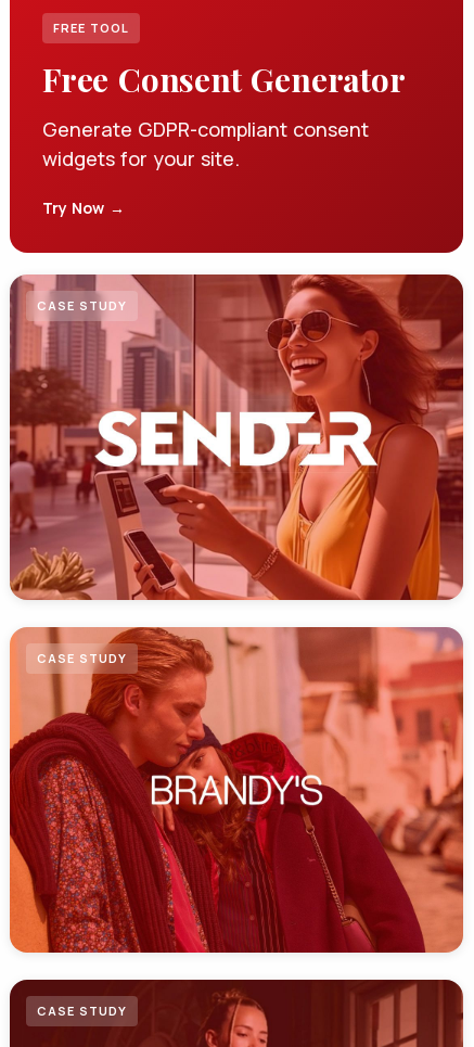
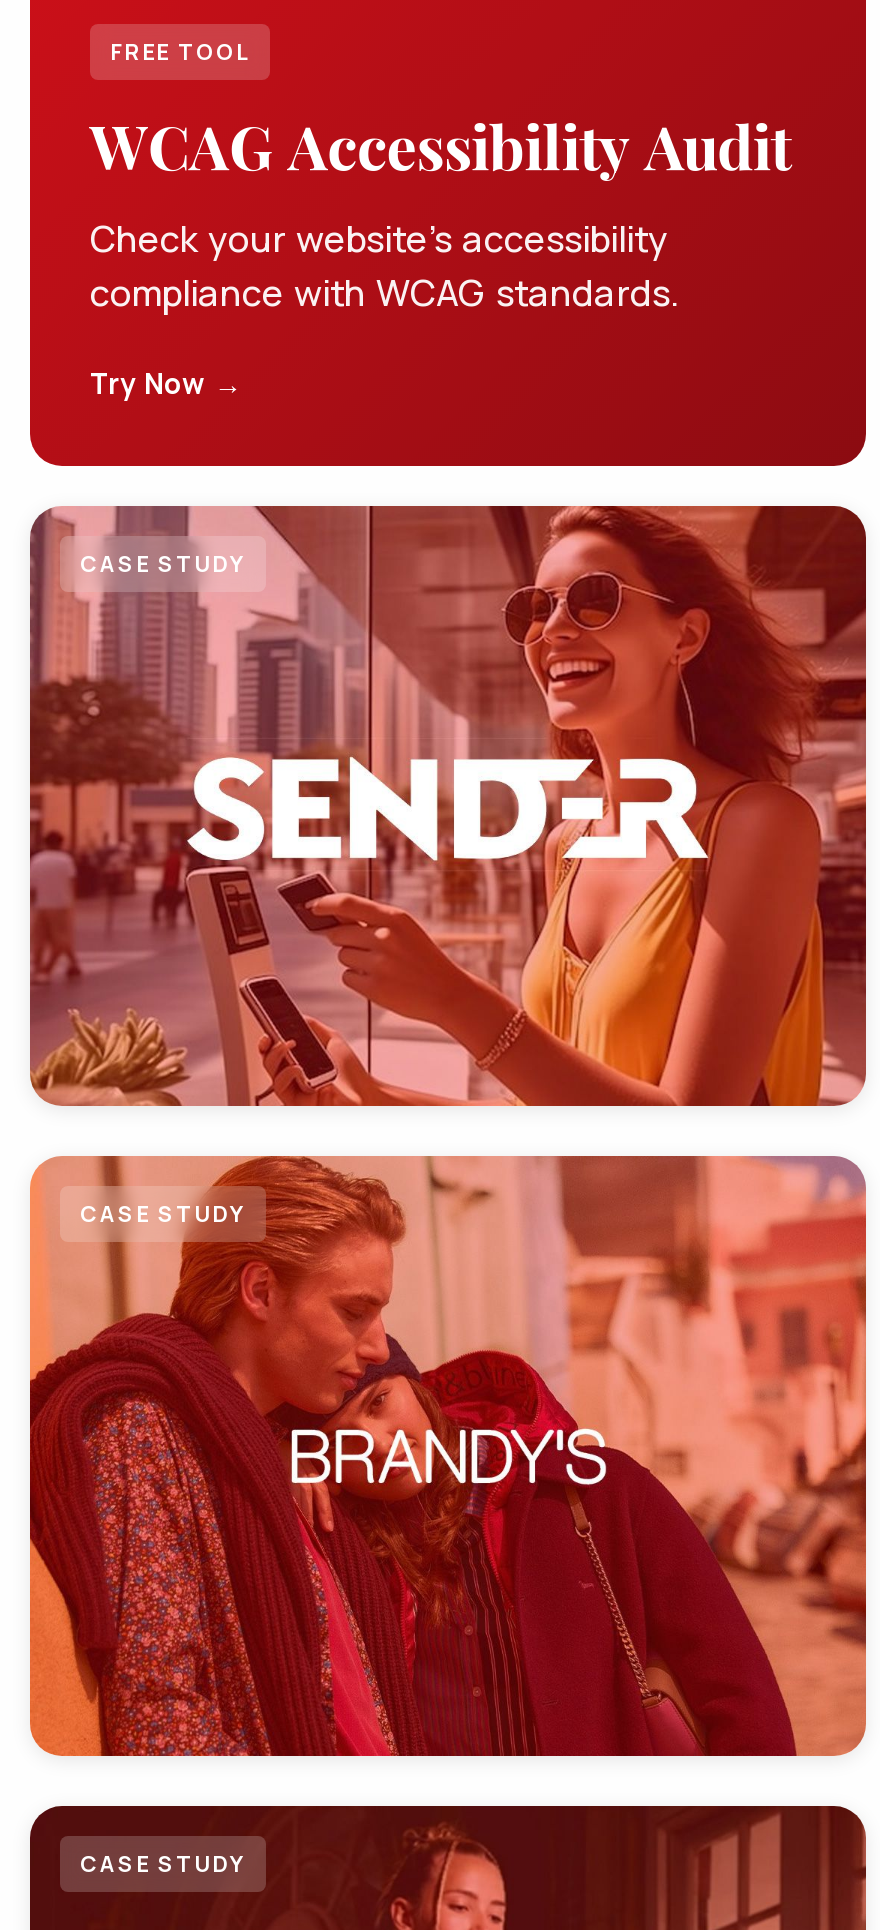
[42,58,405,171] Free Consent Generator | Generate GDPR-compliant consent | widgets for your site. -> [90,106,790,316] WCAG Accessibility Audit | Check your website's accessibility | compliance with WCAG standards.

